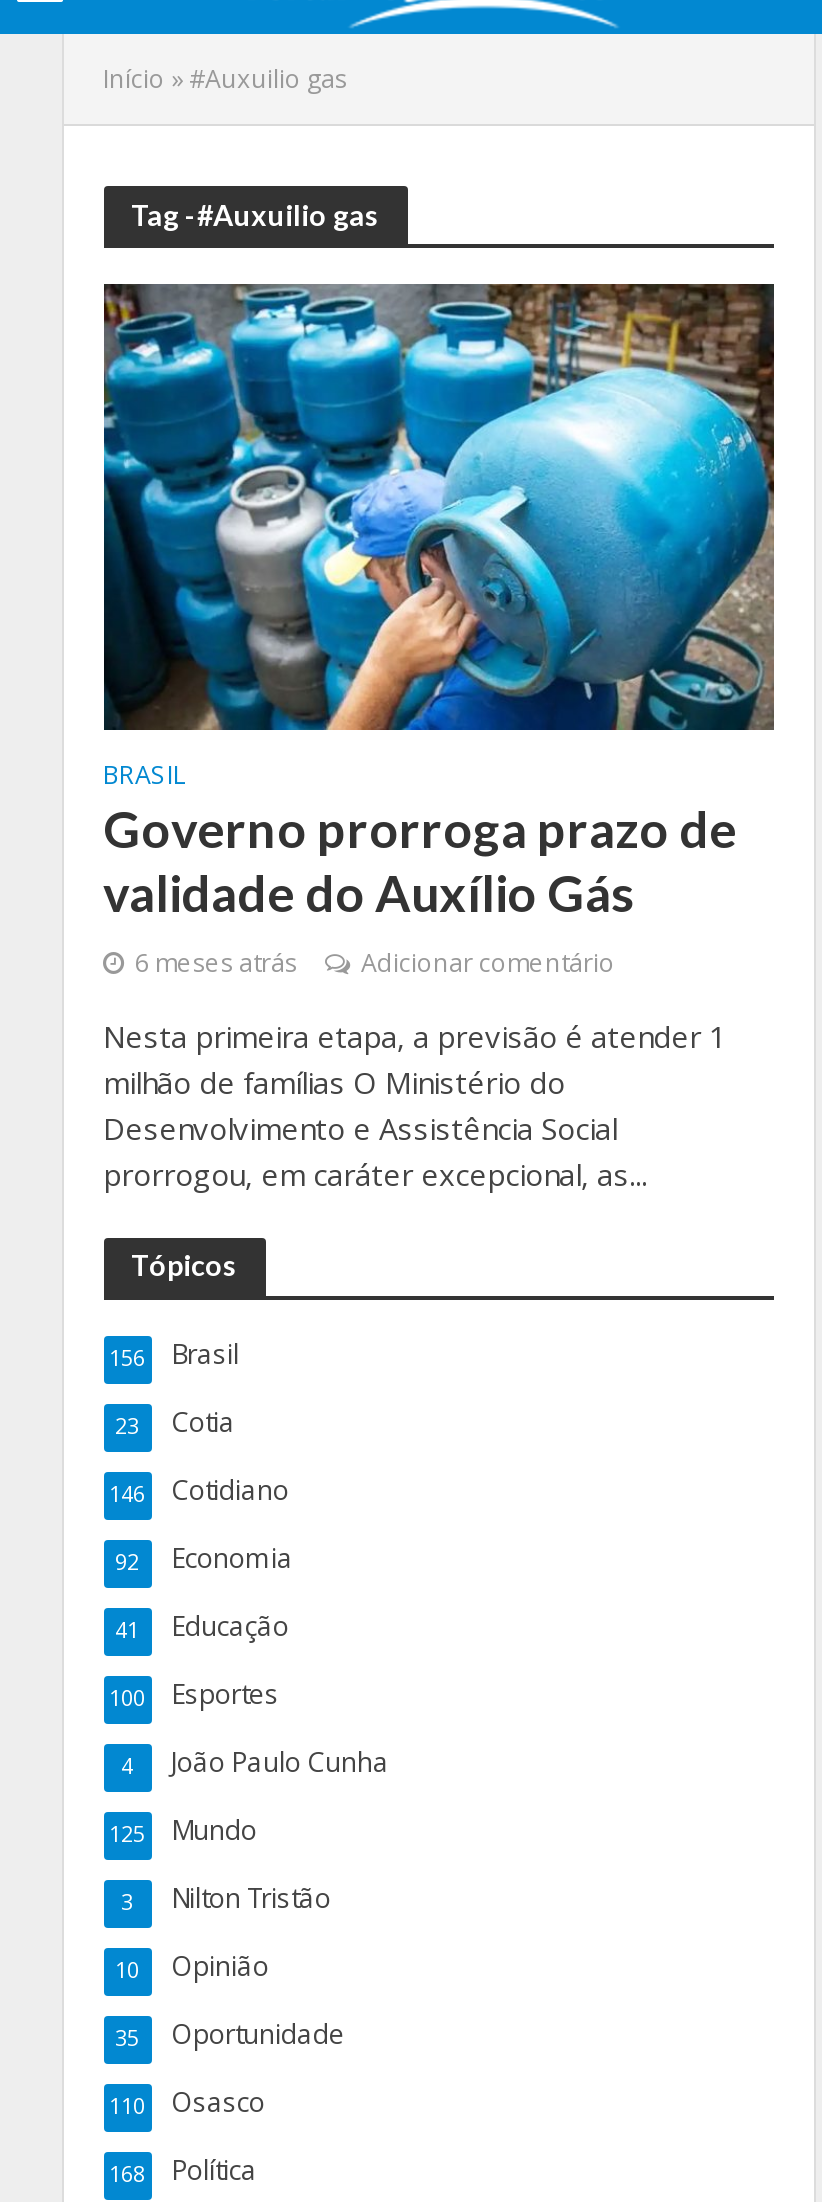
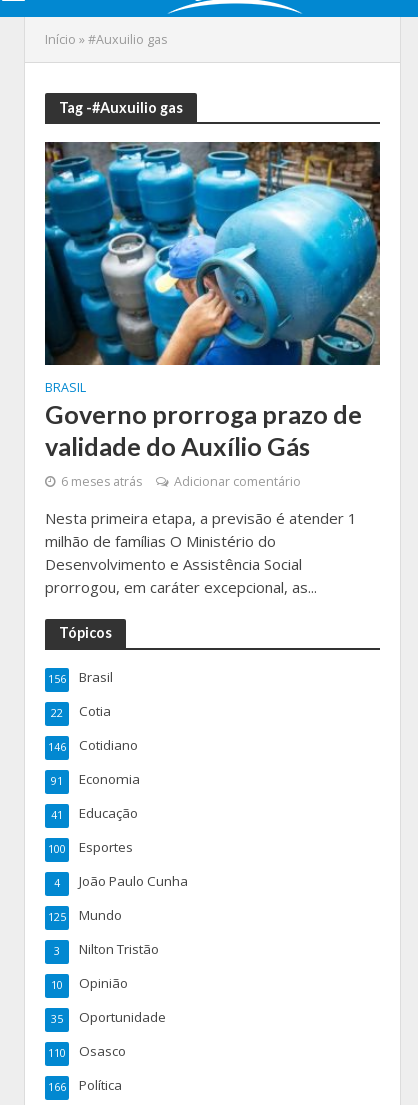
[115,1404,235,1440] 23 Cotia -> [50,702,110,720] 22 Cotia
[115,1540,293,1576] 92 Economia -> [50,770,139,788] 91 Economia
[109,2152,257,2188] 168 Política -> [47,1076,121,1094] 166 Política

